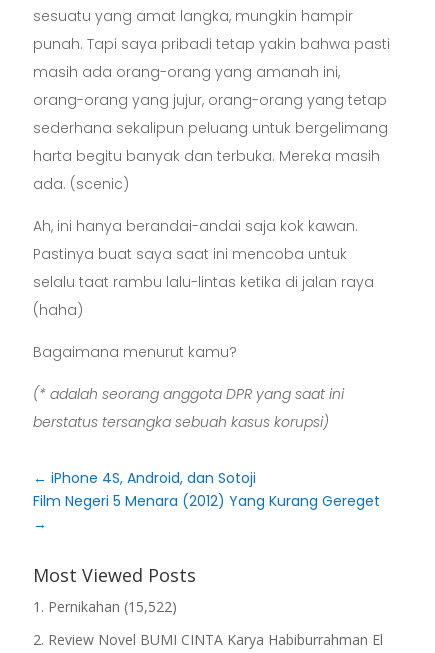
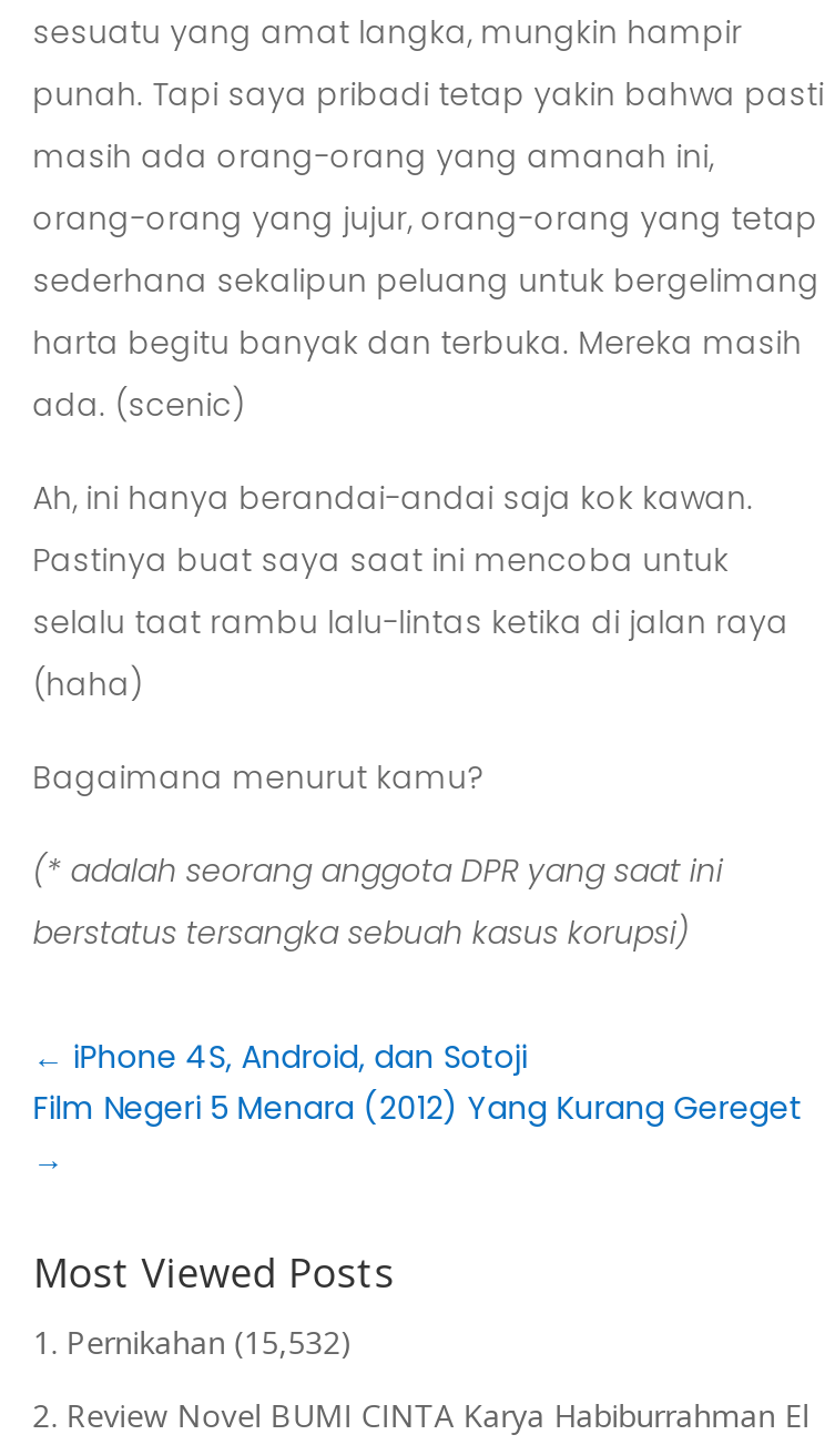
[48,597,177,616] Pernikahan (15,522) -> [66,1321,352,1363] Pernikahan (15,532)

